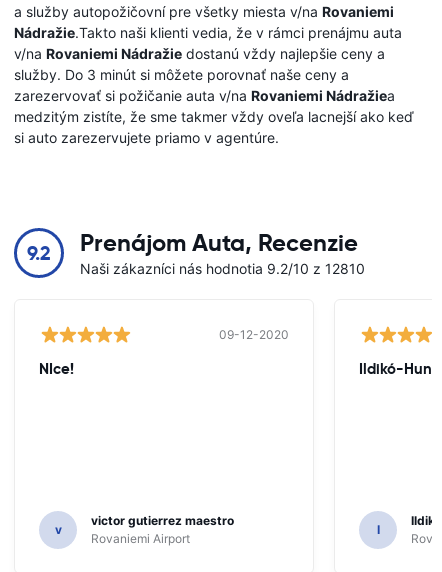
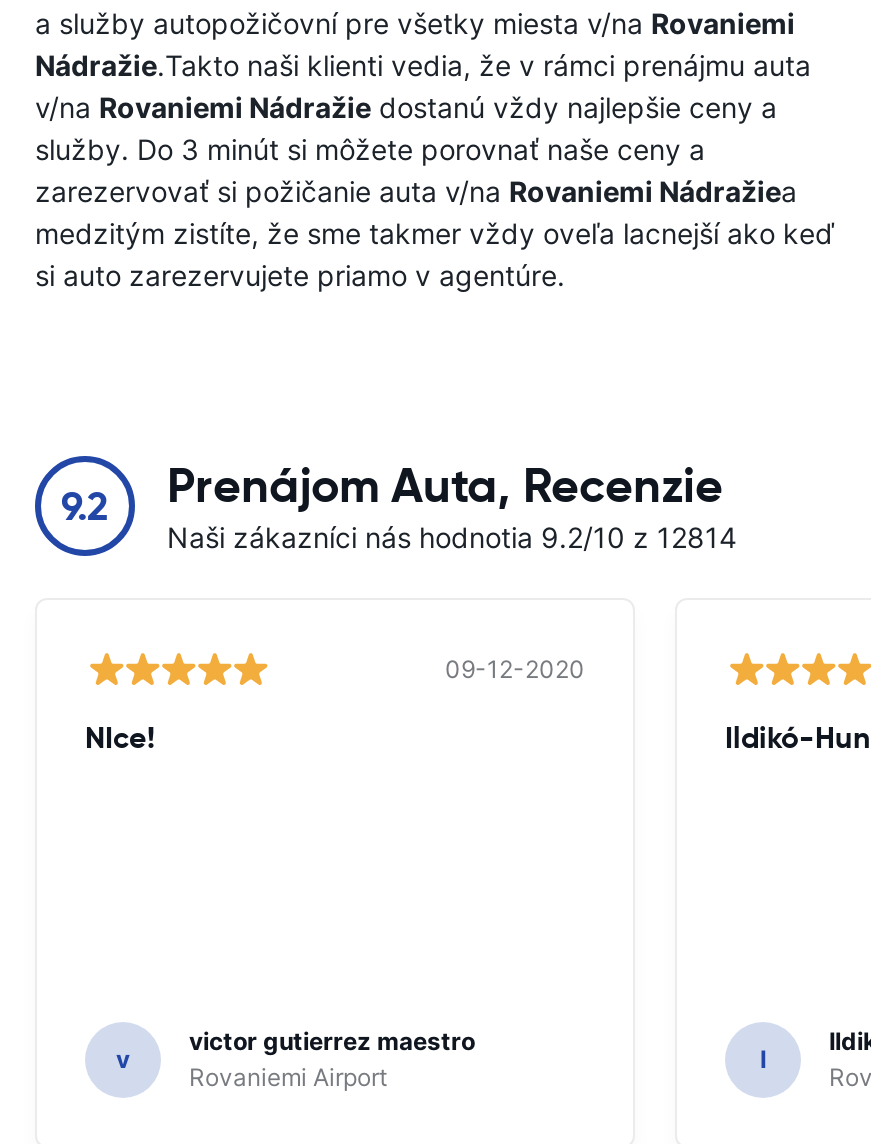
[80,260,365,277] Naši zákazníci nás hodnotia 9.2/10 z 12810 -> [167,520,737,554] Naši zákazníci nás hodnotia 9.2/10 z 12814

